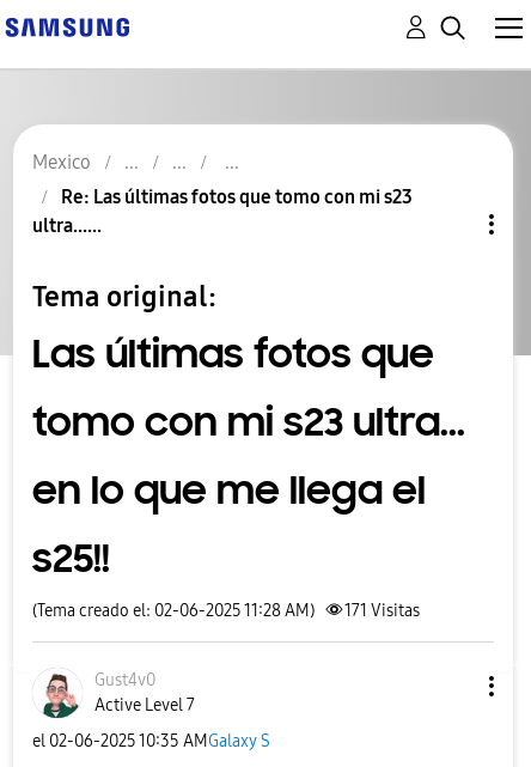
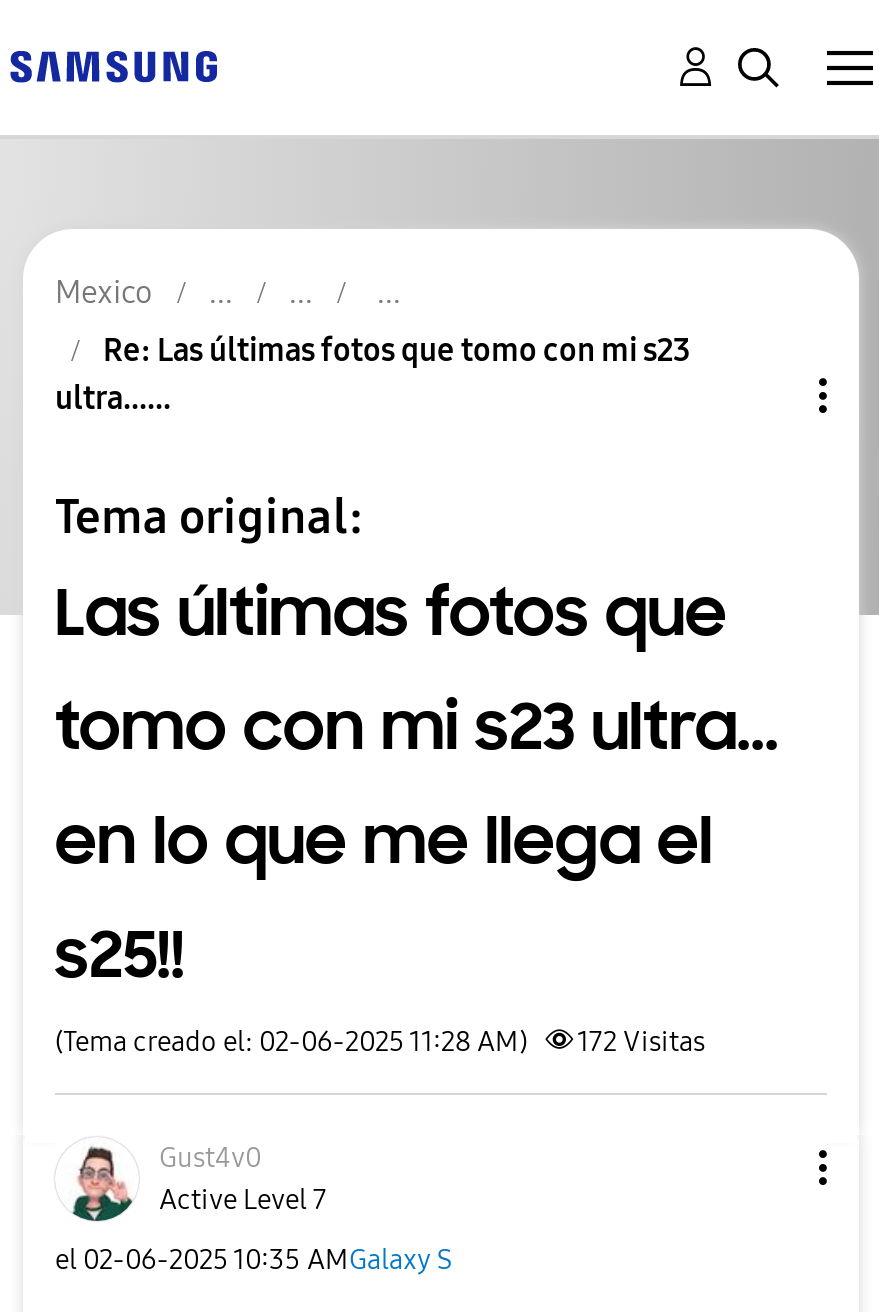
[32,601,420,621] (Tema creado el: 02-06-2025 11:28 AM) 171 Visitas -> [55,1025,705,1059] (Tema creado el: 02-06-2025 11:28 AM) 172 Visitas

